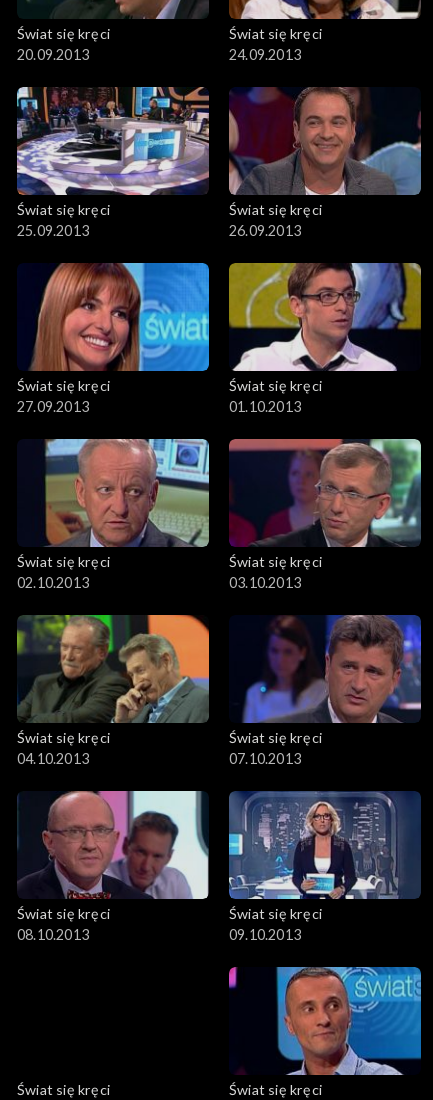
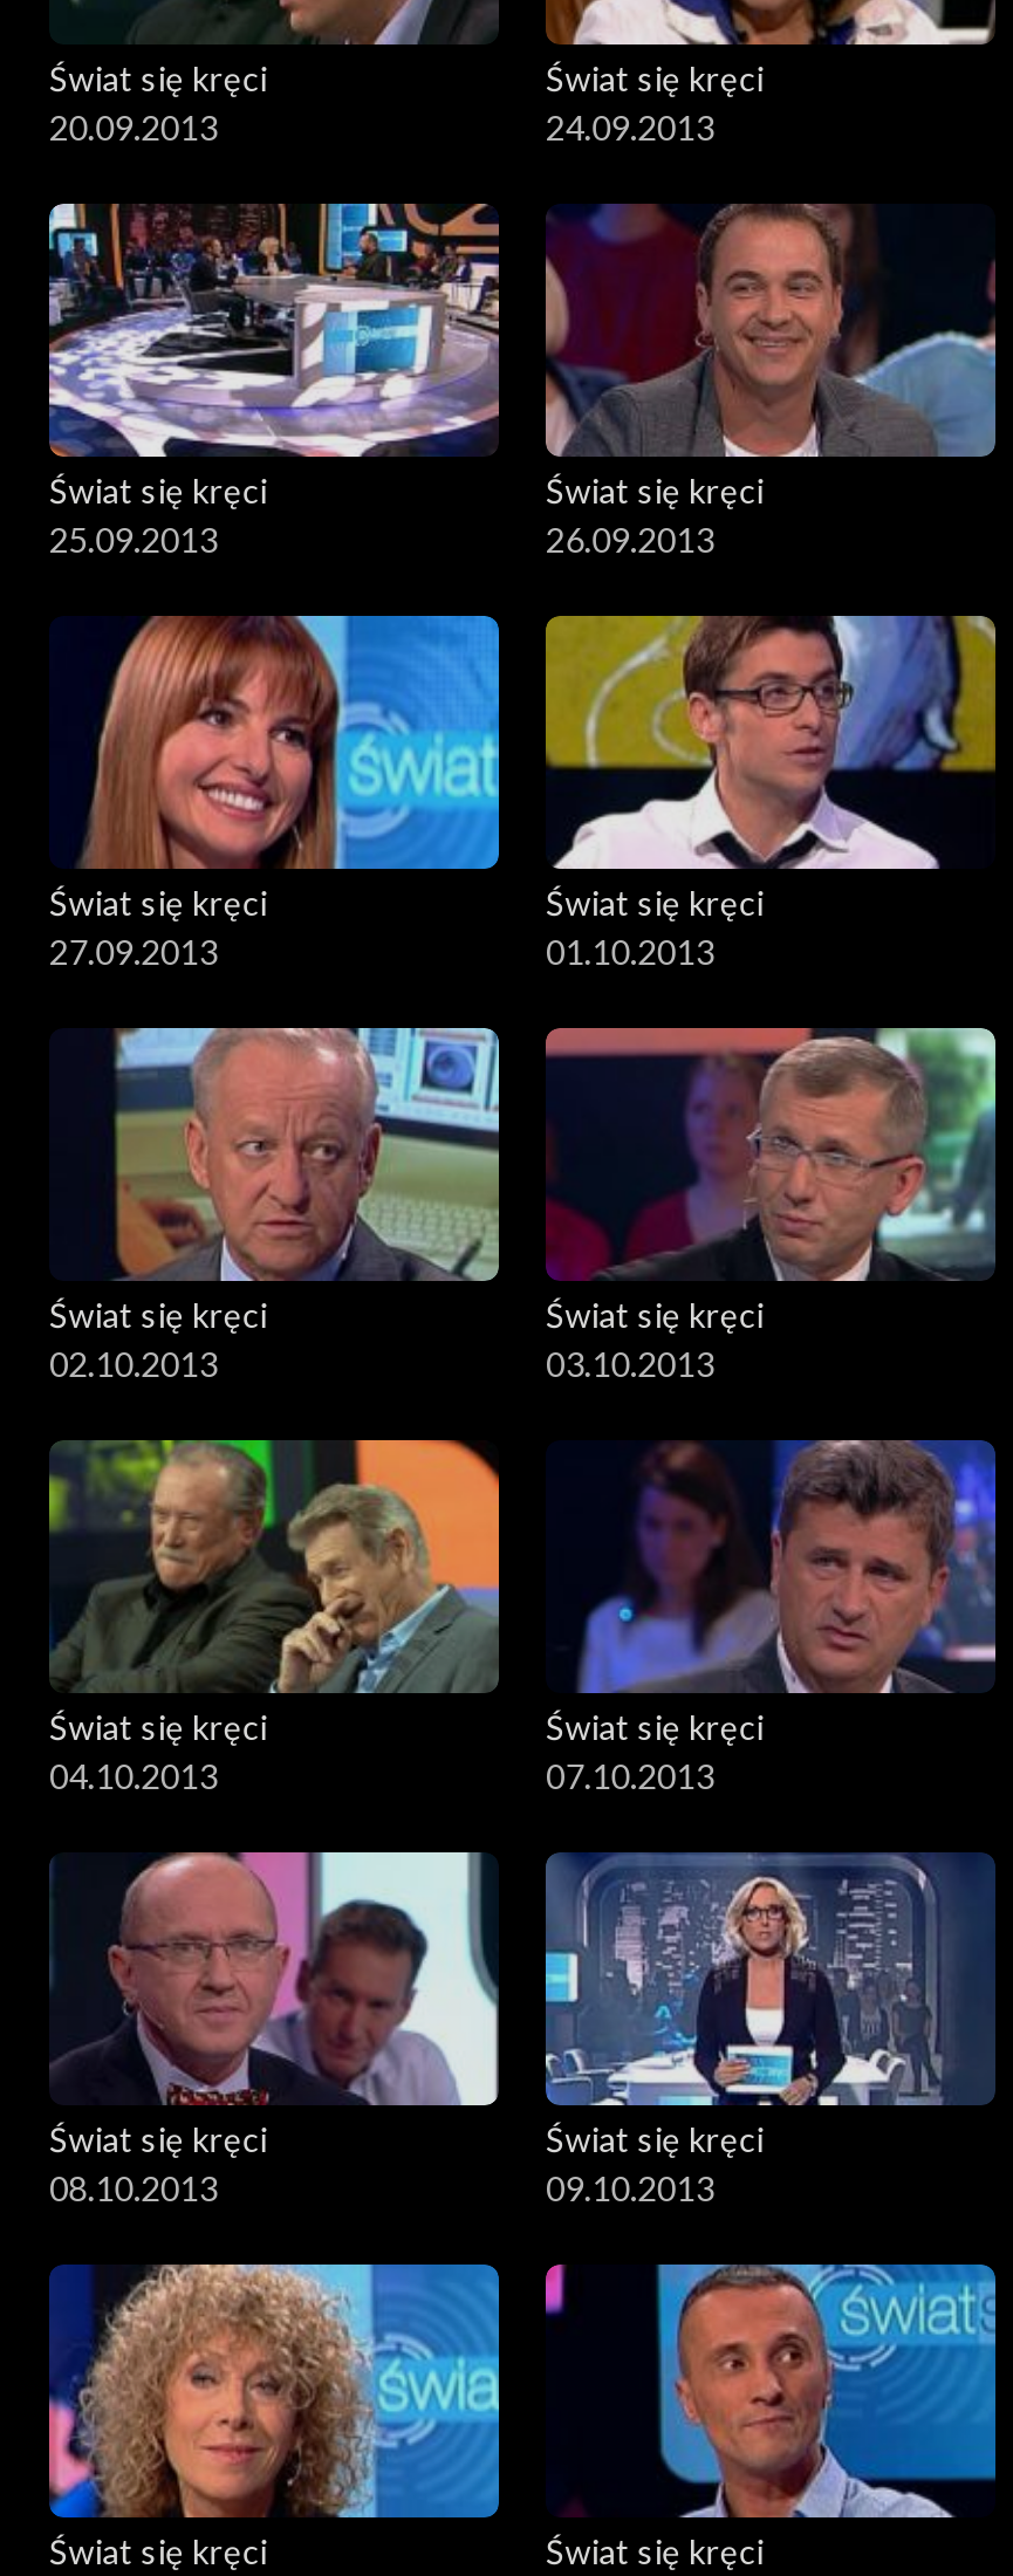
none -> [47,2262,501,2520] [image]

